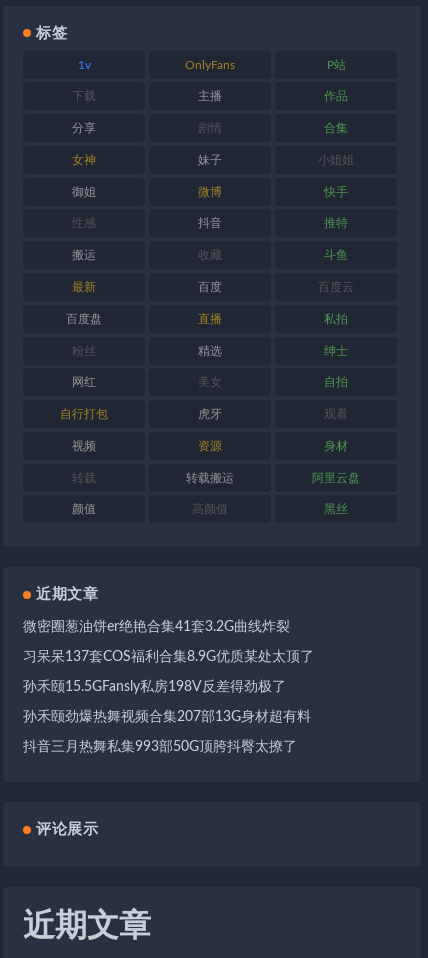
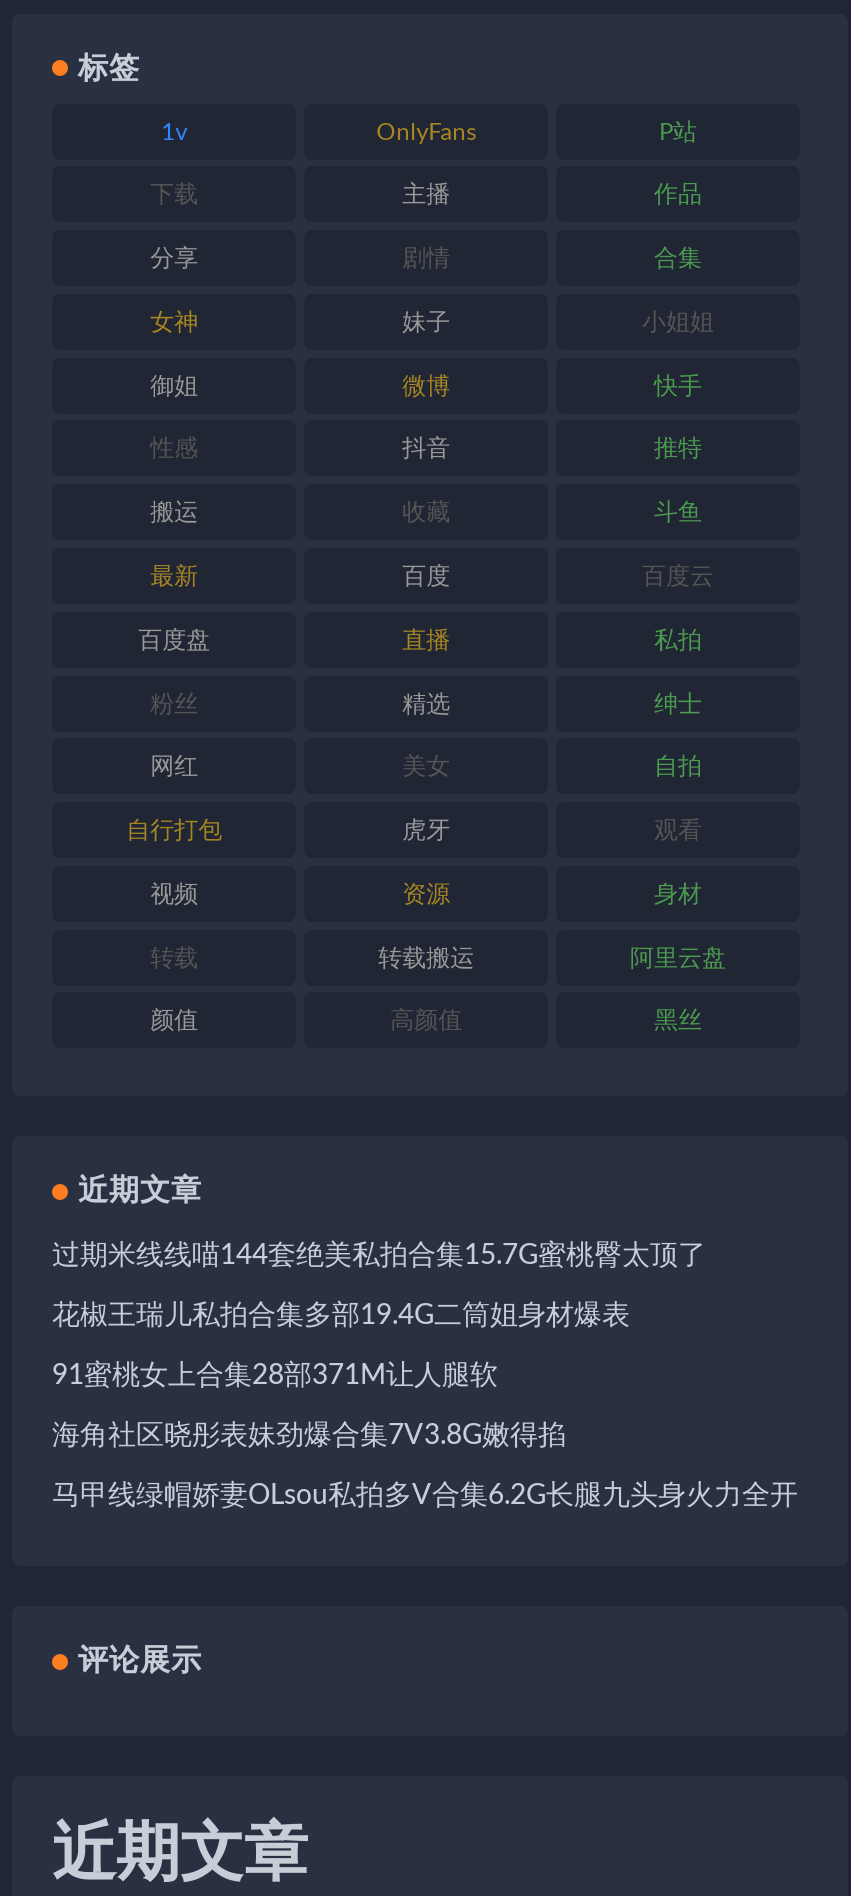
[23,620,290,634] 微密圈葱油饼er绝艳合集41套3.2G曲线炸裂 -> [52,1242,706,1270] 过期米线线喵144套绝美私拍合集15.7G蜜桃臀太顶了
[23,650,314,664] 习呆呆137套COS福利合集8.9G优质某处太顶了 -> [52,1302,630,1330] 花椒王瑞儿私拍合集多部19.4G二筒姐身材爆表
[23,680,286,694] 孙禾颐15.5GFansly私房198V反差得劲极了 -> [52,1362,498,1390] 91蜜桃女上合集28部371M让人腿软
[23,710,311,724] 孙禾颐劲爆热舞视频合集207部13G身材超有料 -> [52,1422,566,1450] 海角社区晓彤表妹劲爆合集7V3.8G嫩得掐
[23,740,297,754] 抖音三月热舞私集993部50G顶胯抖臀太撩了 -> [52,1482,798,1510] 马甲线绿帽娇妻OLsou私拍多V合集6.2G长腿九头身火力全开

